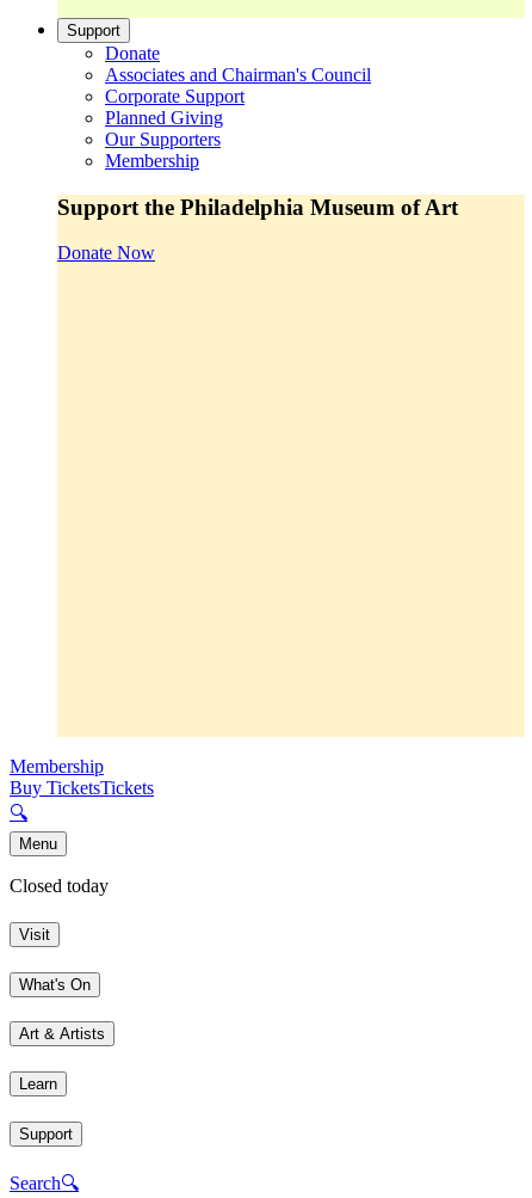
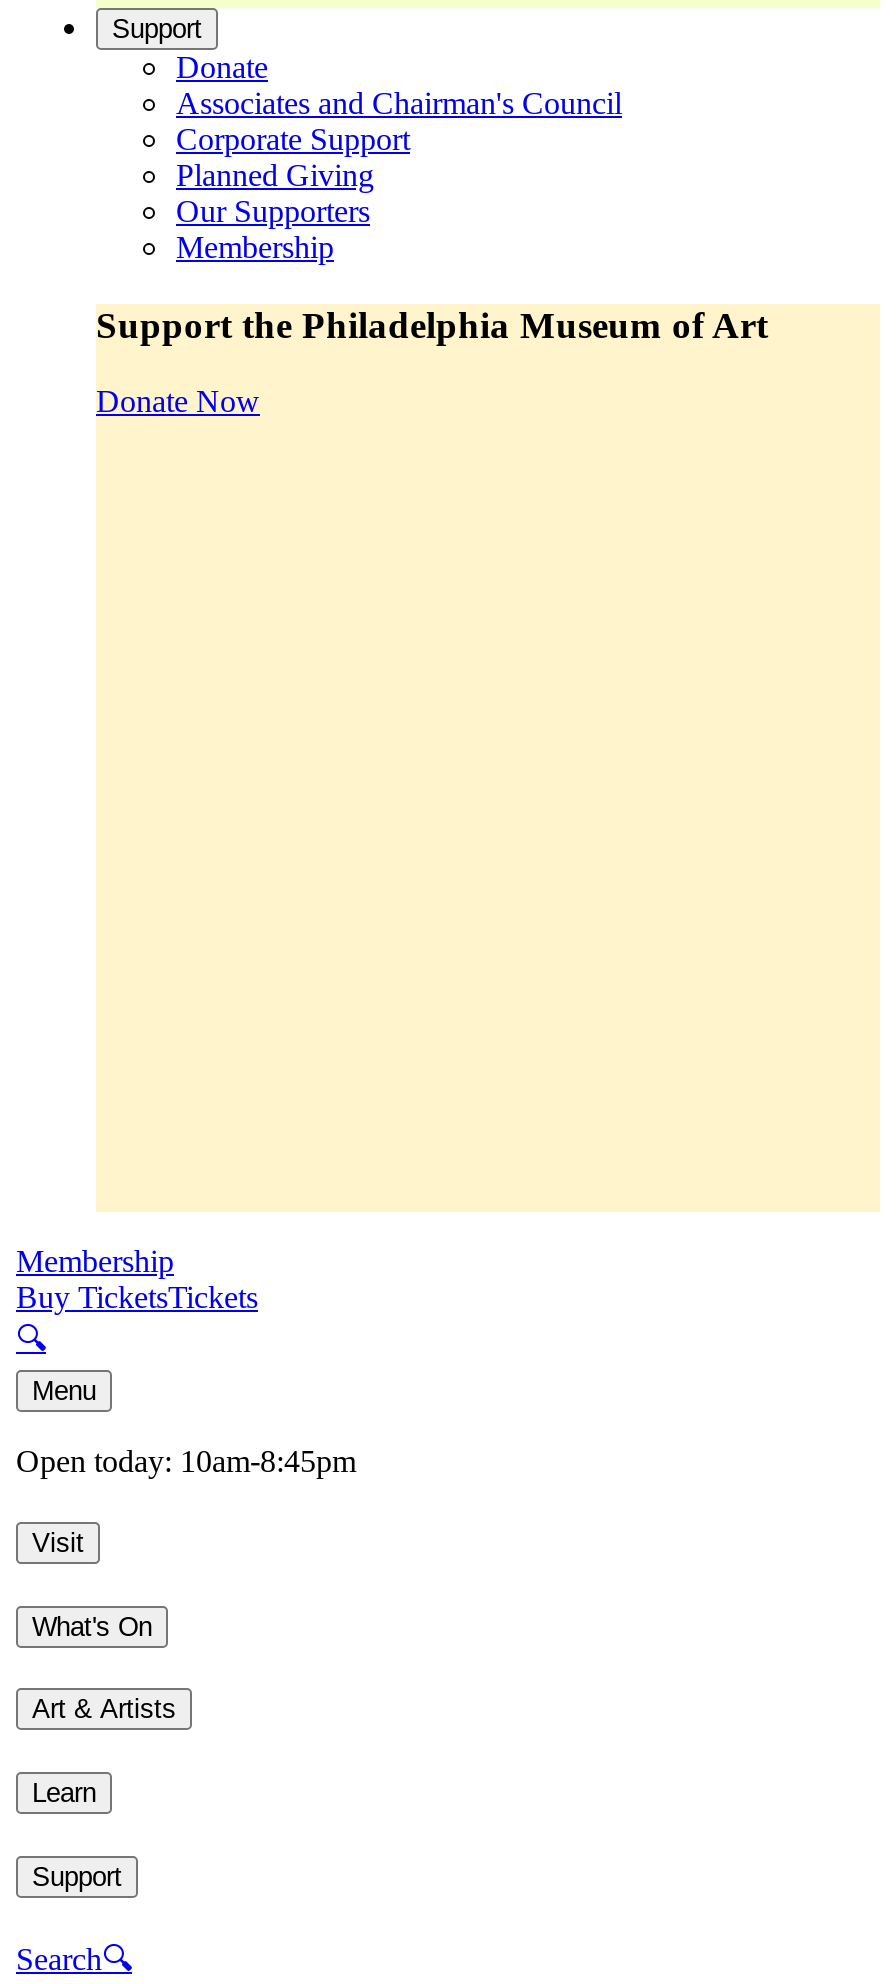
[10,876,109,896] Closed today -> [16,1445,356,1479] Open today: 10am-8:45pm

